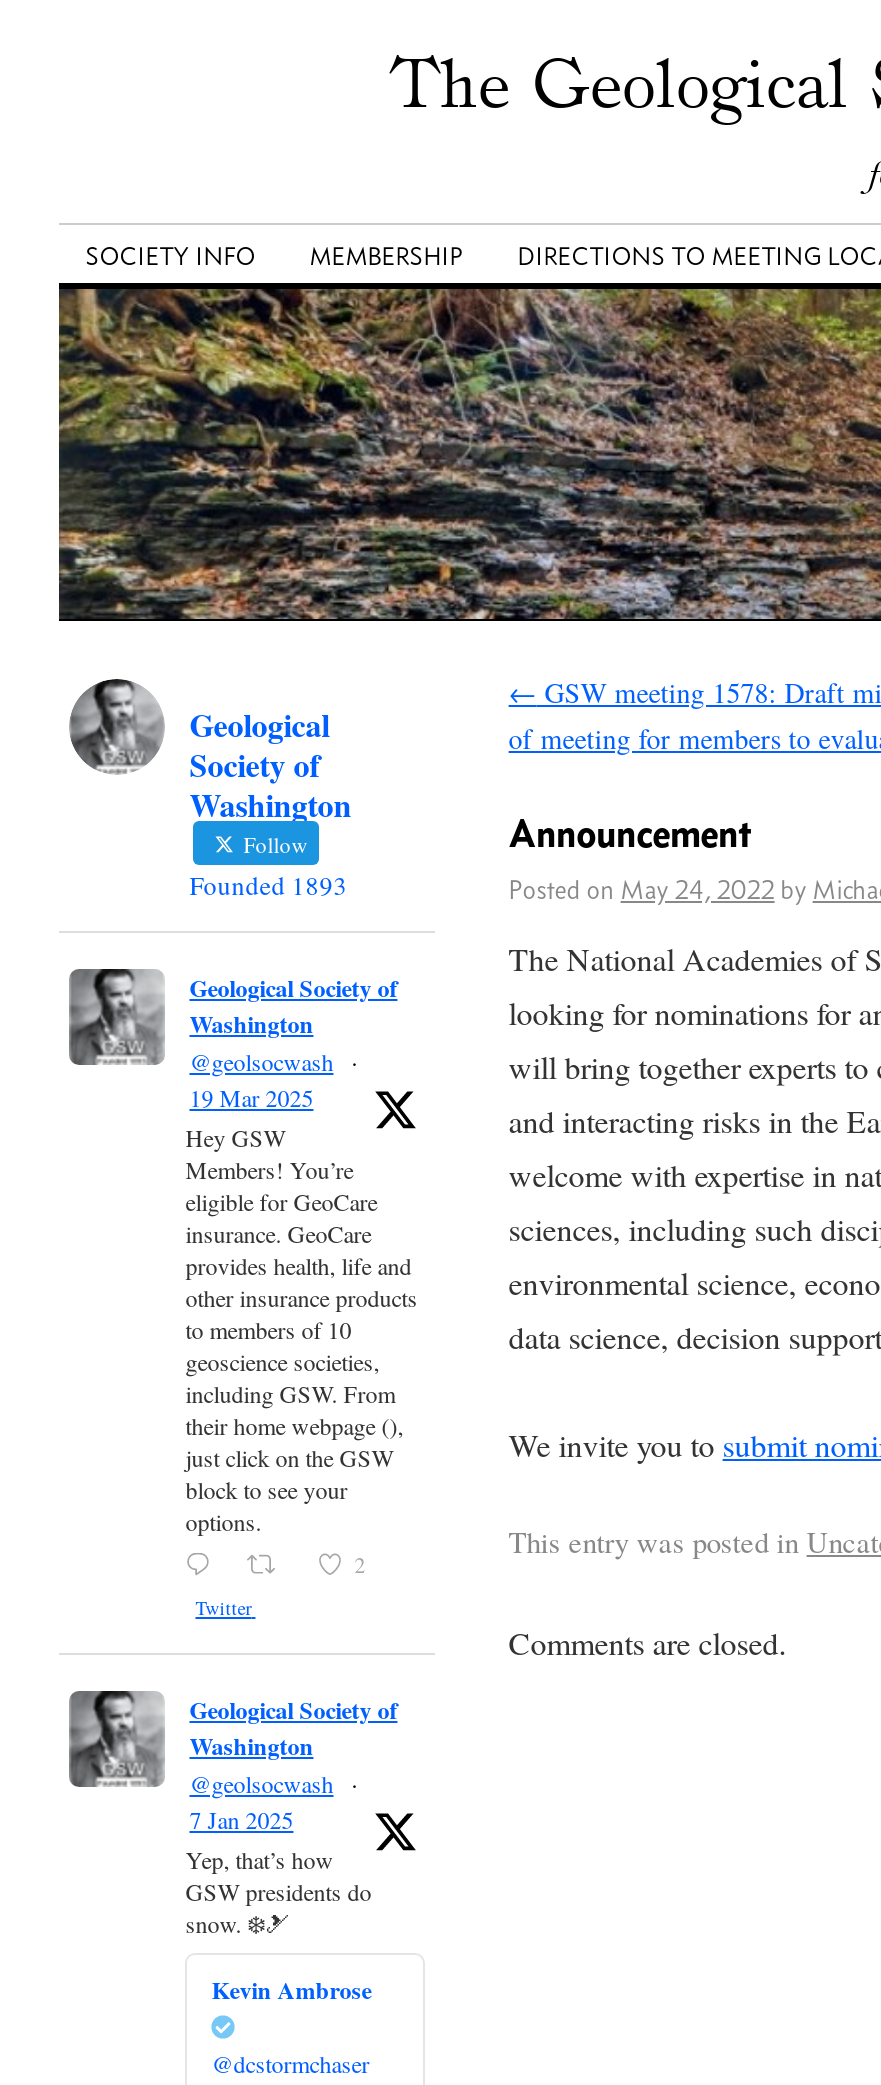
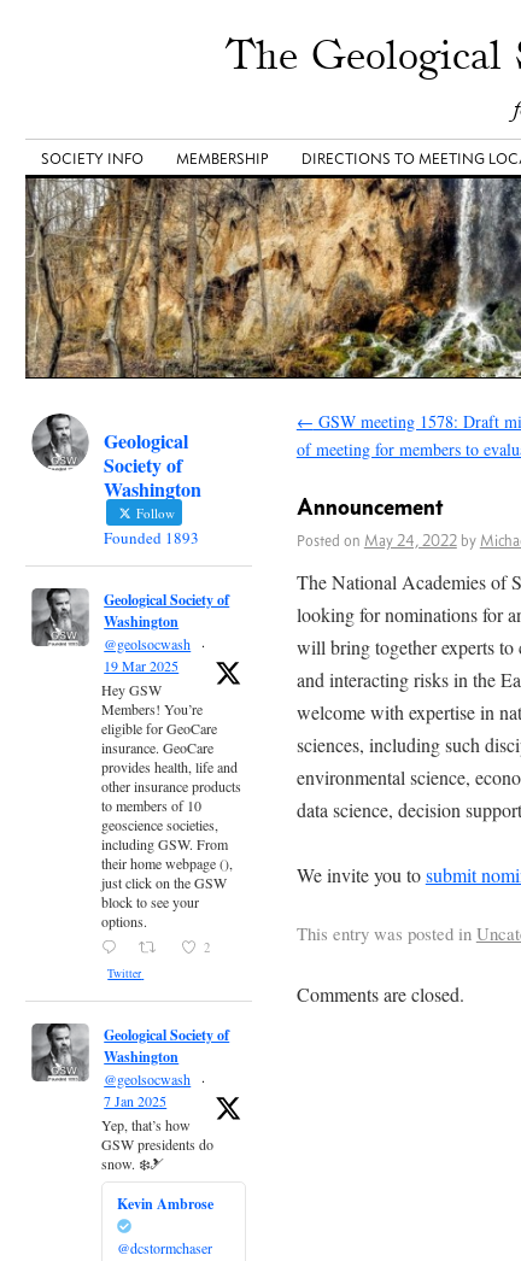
[59,289,875,621] [image] -> [25,177,517,379] [image]

